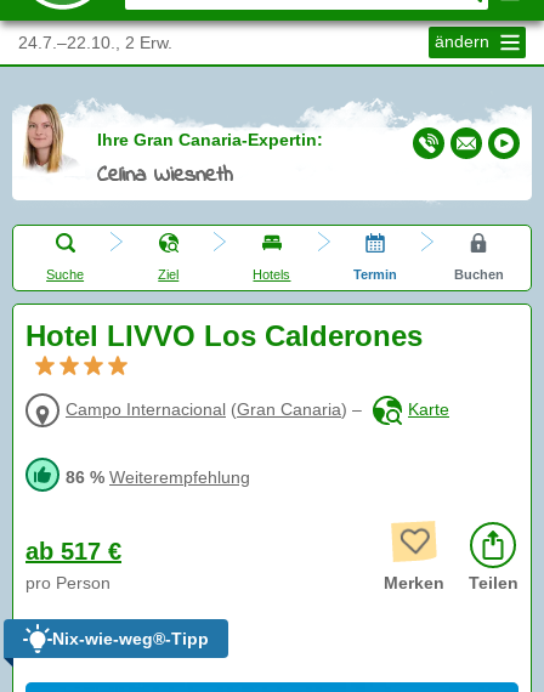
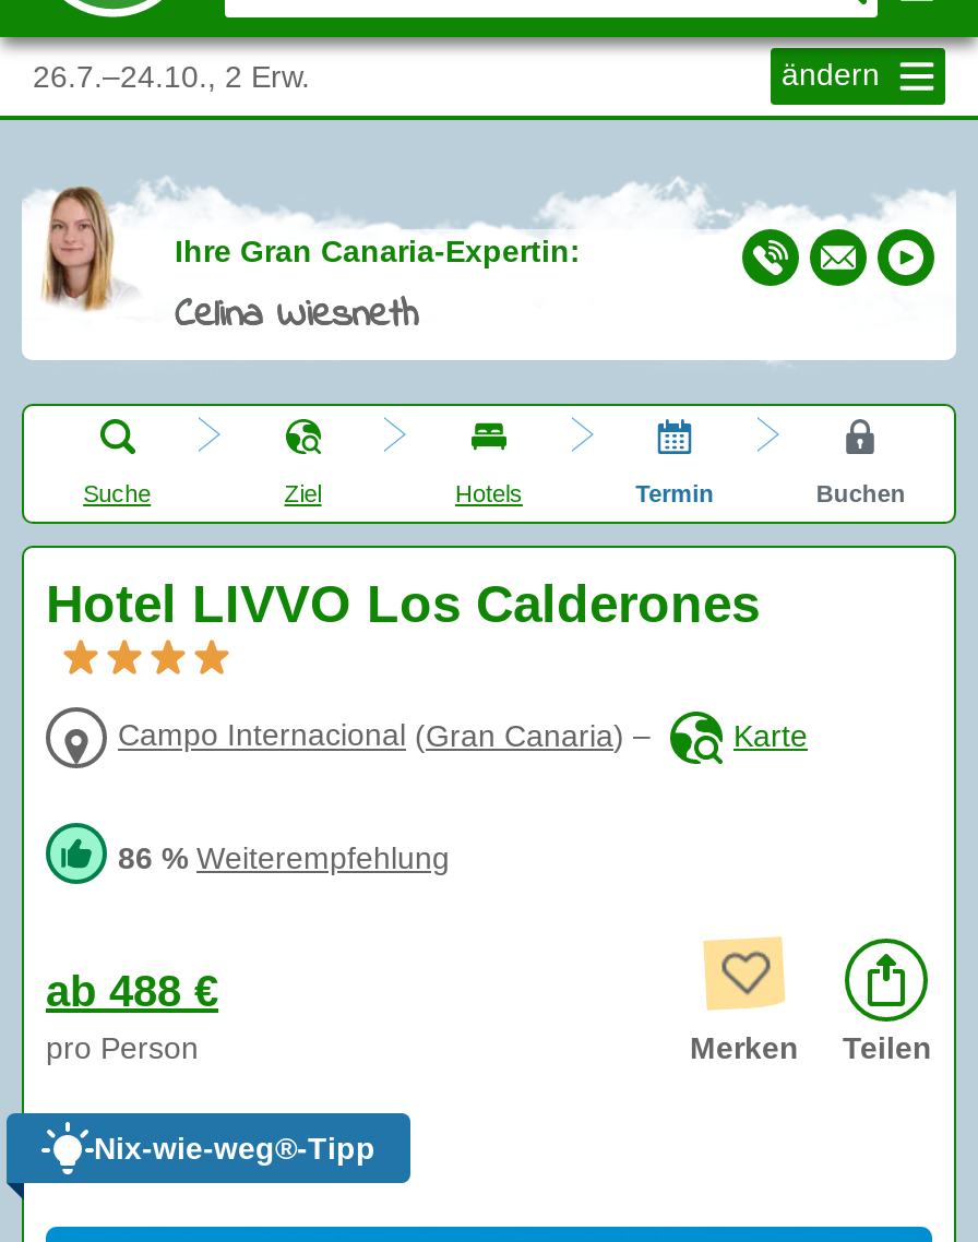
[18,33,172,52] 24.7.–22.10., 2 Erw. -> [33,59,310,94] 26.7.–24.10., 2 Erw.
[25,538,121,565] ab 517 € -> [46,968,218,1016] ab 488 €

